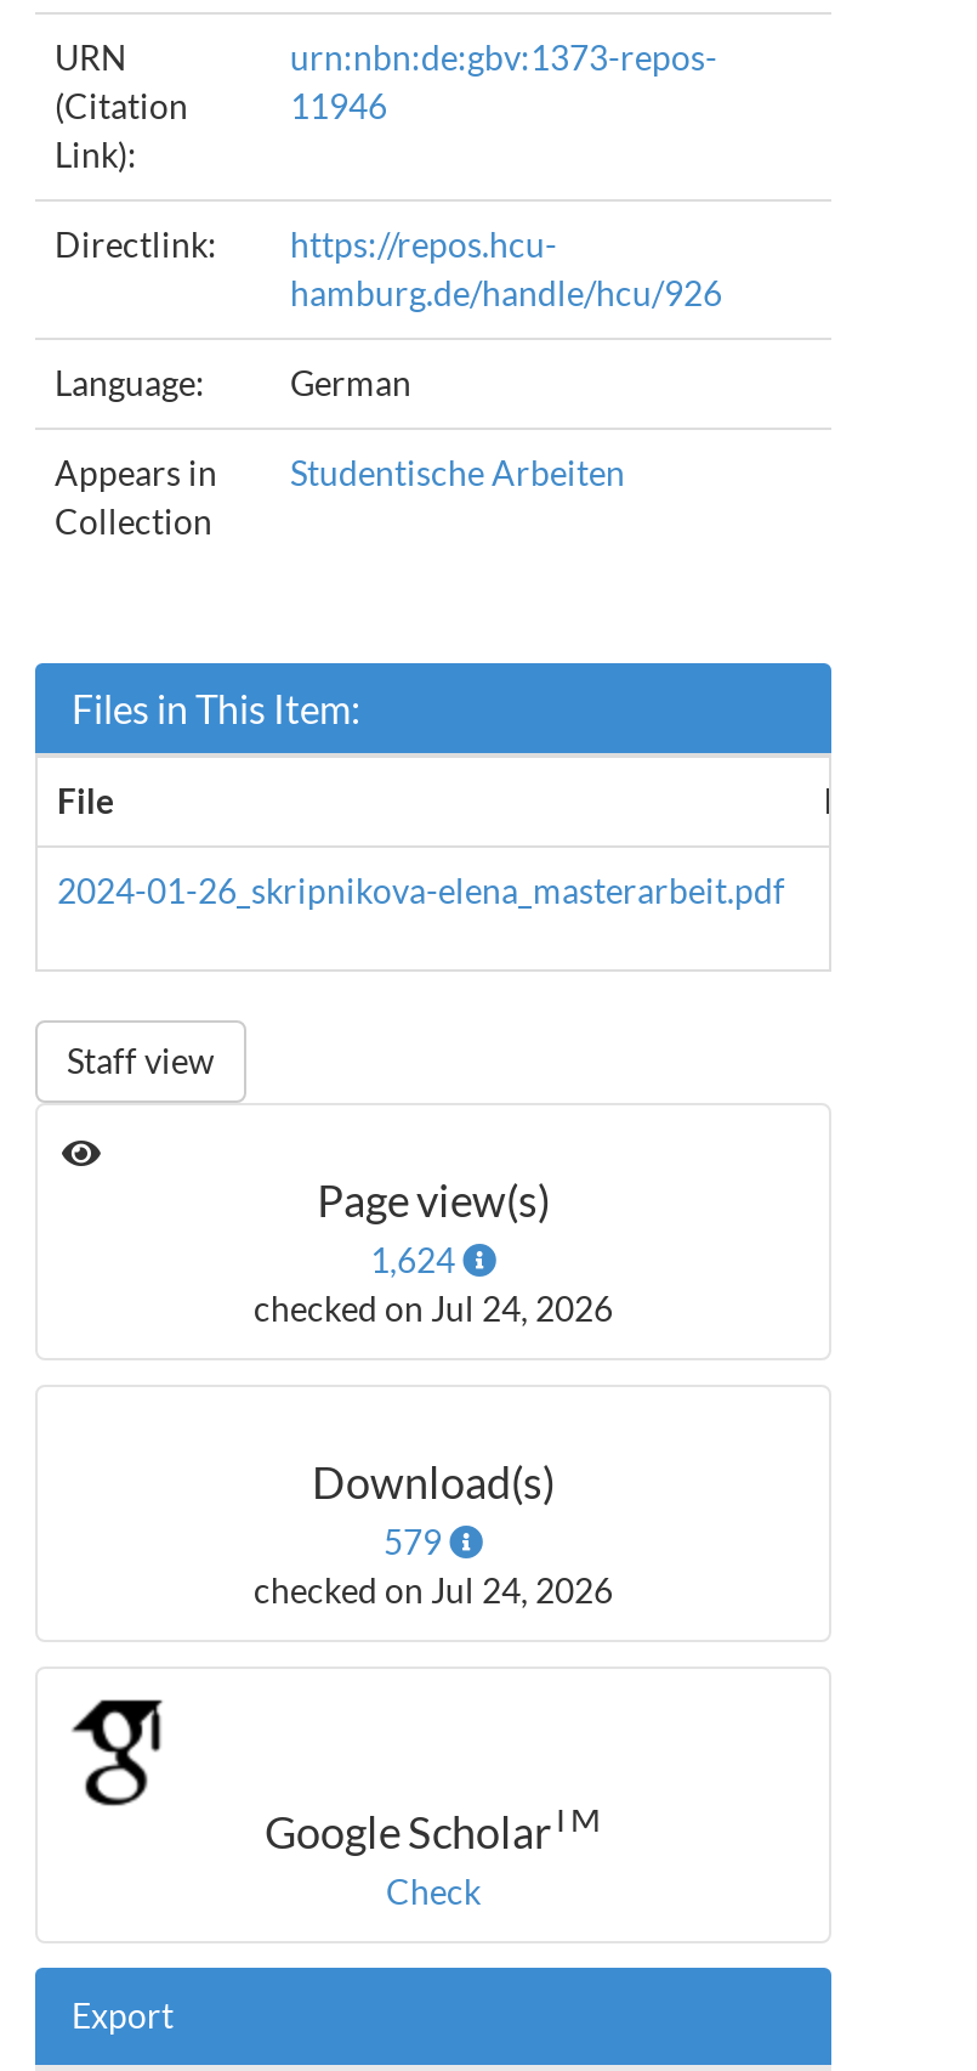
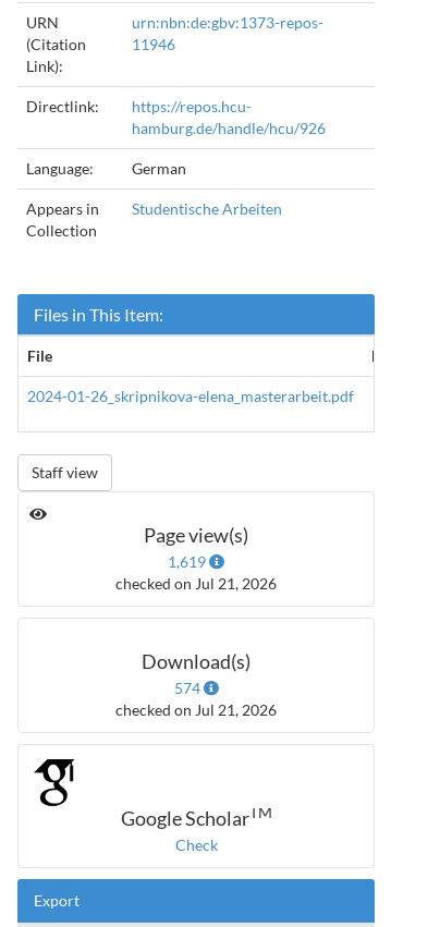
[370,1239,462,1280] 1,624 -> [168,552,209,571] 1,619
[254,1288,613,1329] checked on Jul 24, 2026 -> [115,574,277,593] checked on Jul 21, 2026
[384,1521,449,1562] 579 -> [174,679,203,697] 574
[254,1569,613,1611] checked on Jul 24, 2026 -> [115,700,277,719] checked on Jul 21, 2026

